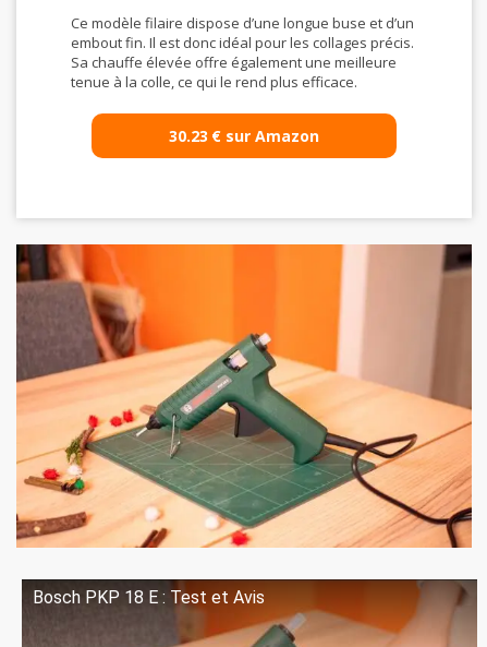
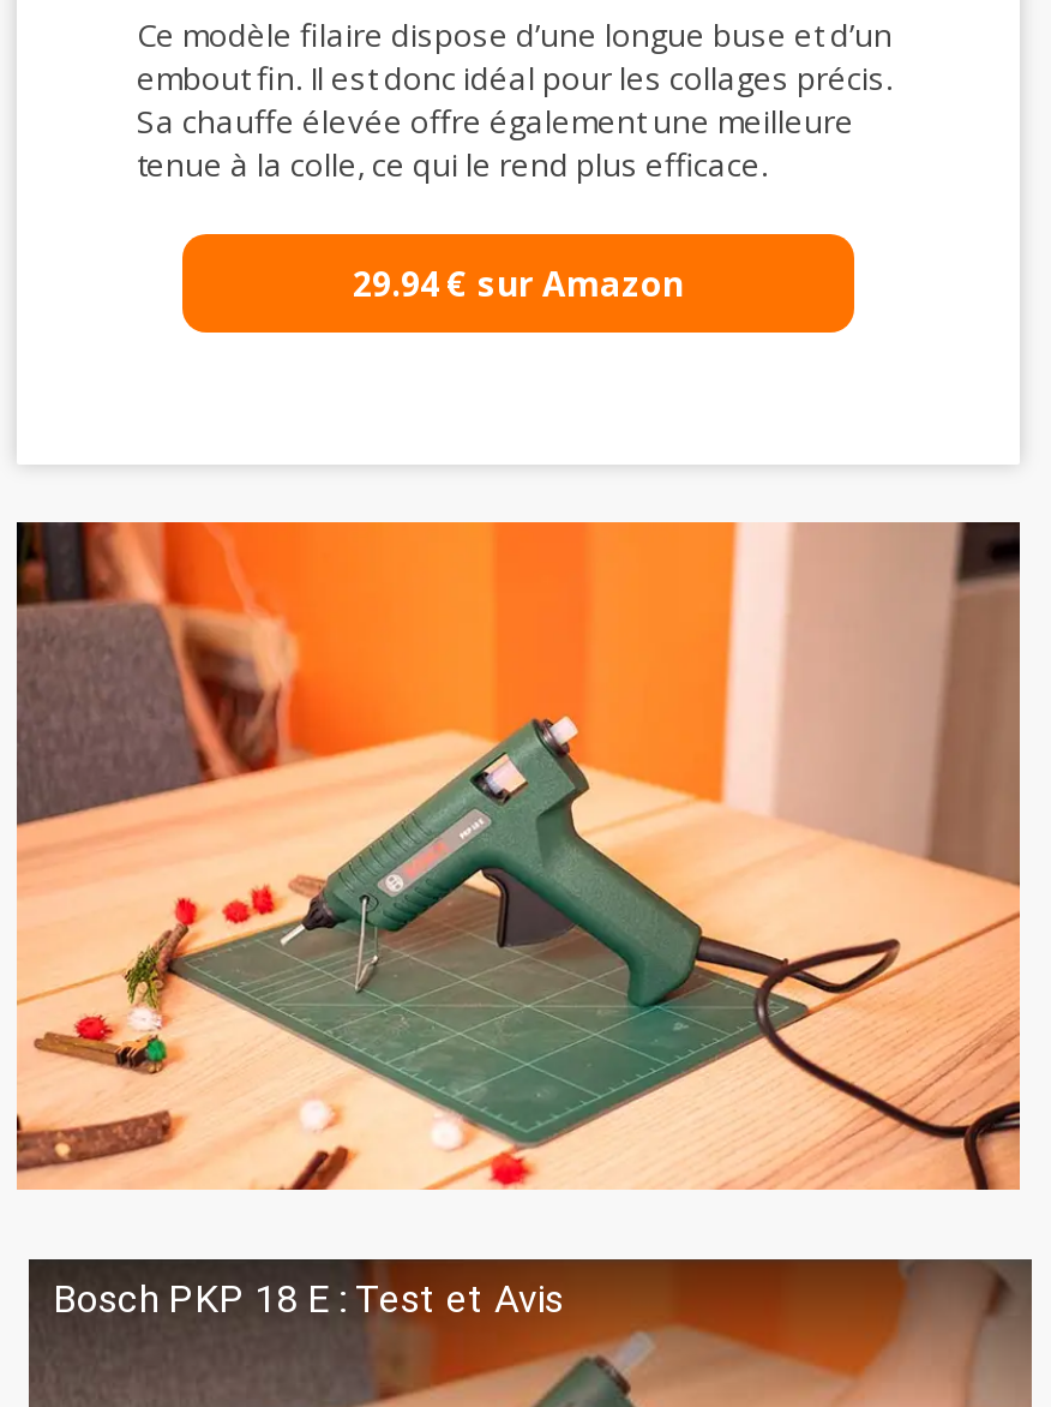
[169,125,319,146] 30.23 €sur Amazon -> [353,260,684,306] 29.94 €sur Amazon

